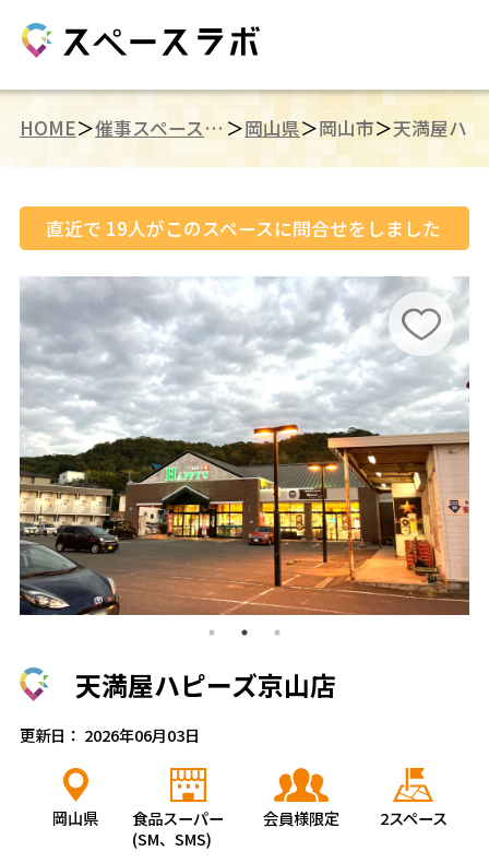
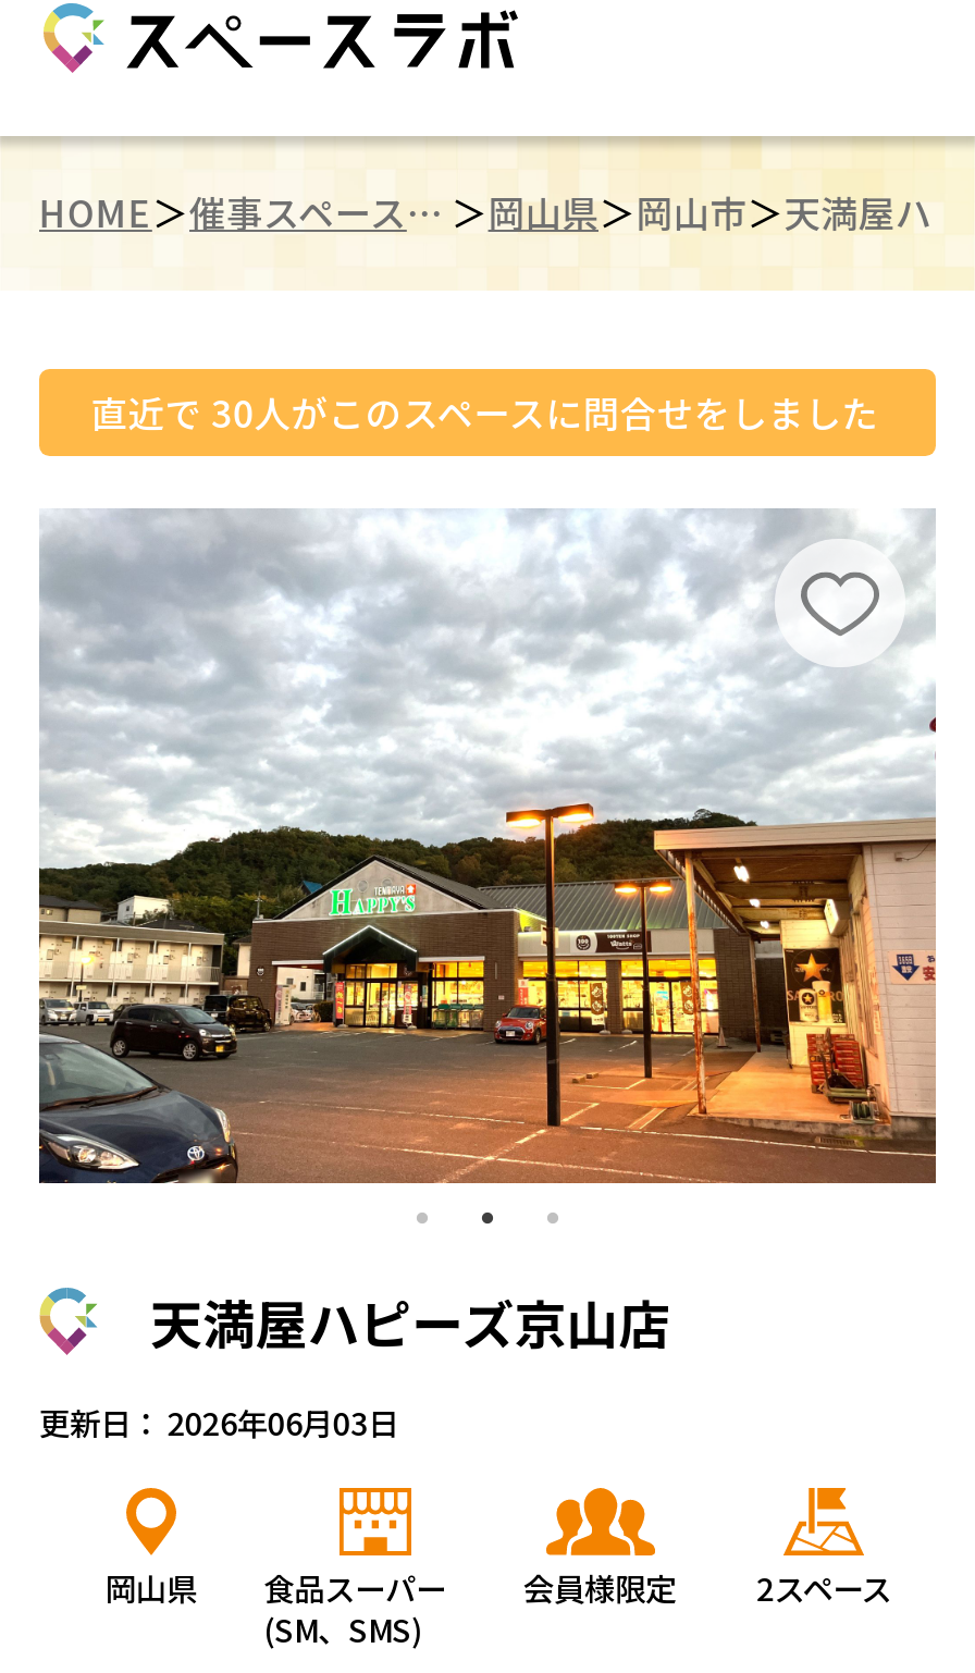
[46,215,441,242] 直近で19人がこのスペースに問合せをしました -> [91,387,879,439] 直近で30人がこのスペースに問合せをしました

